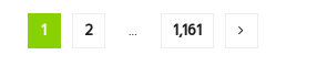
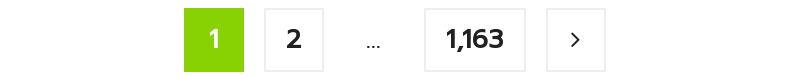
[172,20,201,40] 1,161 -> [446,21,504,59] 1,163

